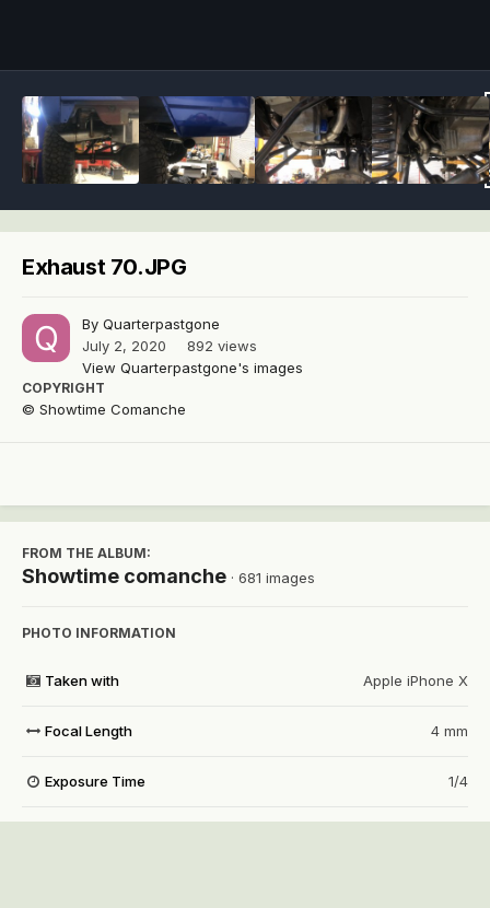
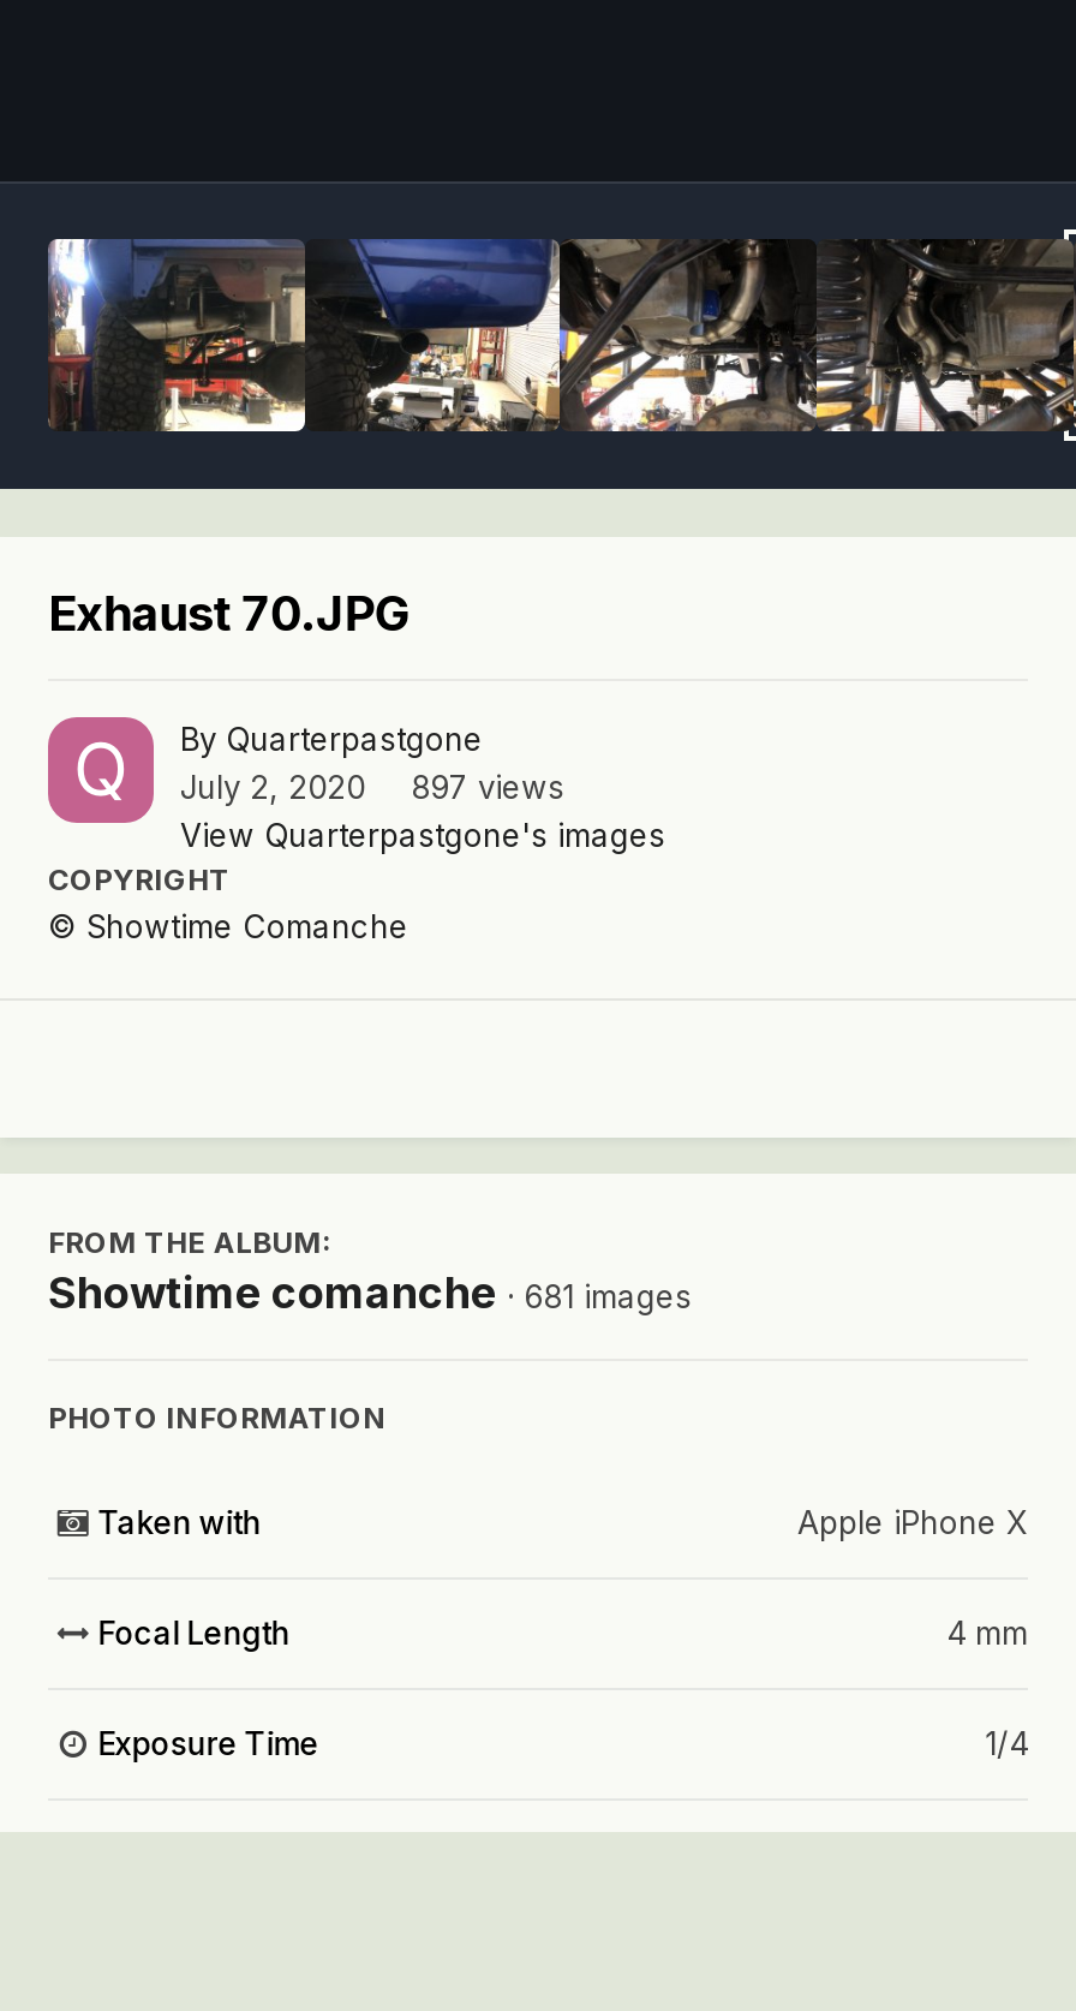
[82,337,257,355] July 2, 2020 892 views -> [180,768,564,807] July 2, 2020 897 views

